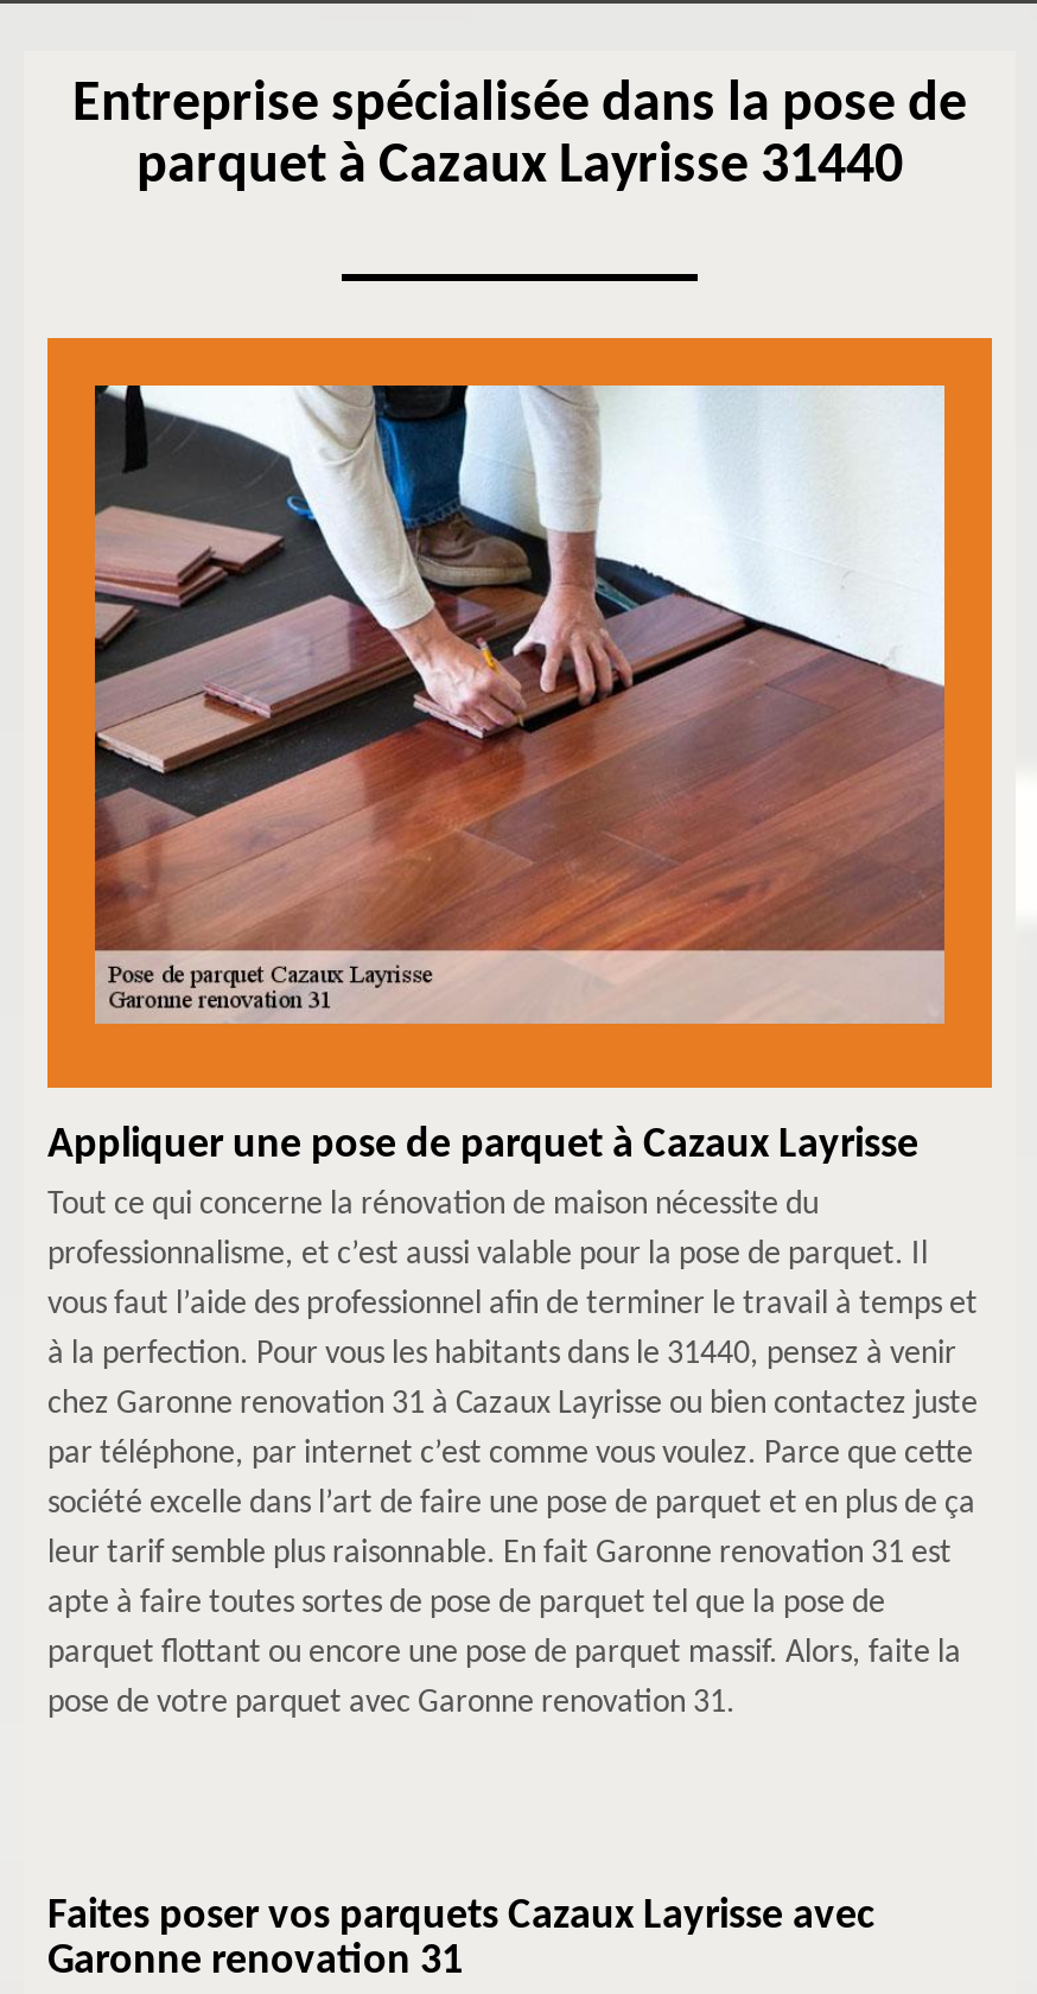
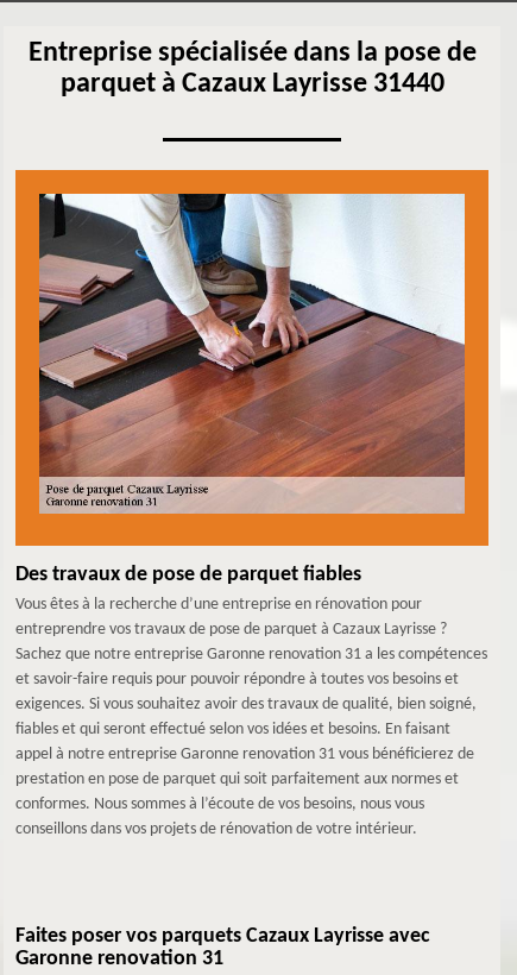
[47,1122,978,1720] Appliquer une pose de parquet à Cazaux Layrisse | Tout ce qui concerne la rénovation de maison nécessite du | professionnalisme, et c’est aussi valable pour la pose de parquet. Il | vous faut l’aide des professionnel afin de terminer le travail à temps et | à la perfection. Pour vous les habitants dans le 31440, pensez à venir | chez Garonne renovation 31 à Cazaux Layrisse ou bien contactez juste | par téléphone, par internet c’est comme vous voulez. Parce que cette | société excelle dans l’art de faire une pose de parquet et en plus de ça | leur tarif semble plus raisonnable. En fait Garonne renovation 31 est | apte à faire toutes sortes de pose de parquet tel que la pose de | parquet flottant ou encore une pose de parquet massif. Alors, faite la | pose de votre parquet avec Garonne renovation 31. -> [15,563,487,838] Des travaux de pose de parquet fiables | Vous êtes à la recherche d’une entreprise en rénovation pour | entreprendre vos travaux de pose de parquet à Cazaux Layrisse ? | Sachez que notre entreprise Garonne renovation 31 a les compétences | et savoir-faire requis pour pouvoir répondre à toutes vos besoins et | exigences. Si vous souhaitez avoir des travaux de qualité, bien soigné, | fiables et qui seront effectué selon vos idées et besoins. En faisant | appel à notre entreprise Garonne renovation 31 vous bénéficierez de | prestation en pose de parquet qui soit parfaitement aux normes et | conformes. Nous sommes à l’écoute de vos besoins, nous vous | conseillons dans vos projets de rénovation de votre intérieur.

